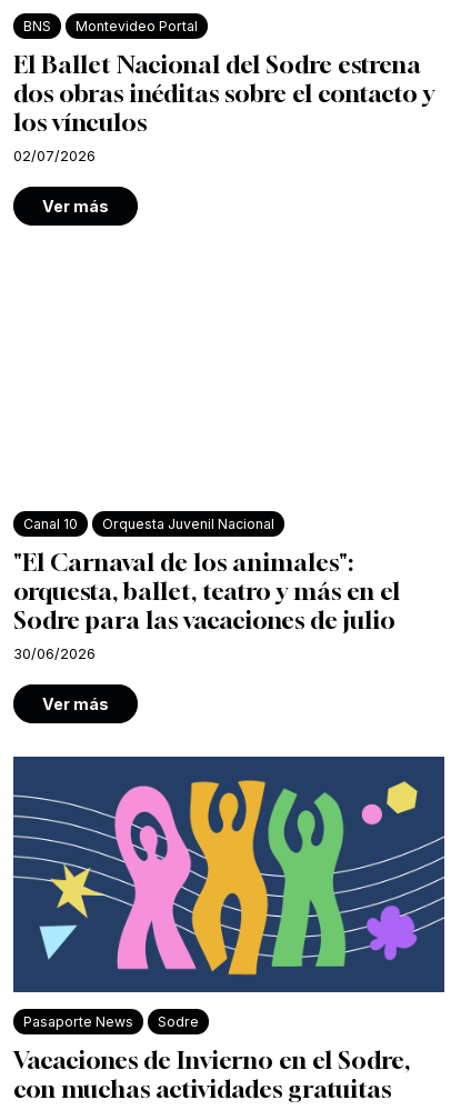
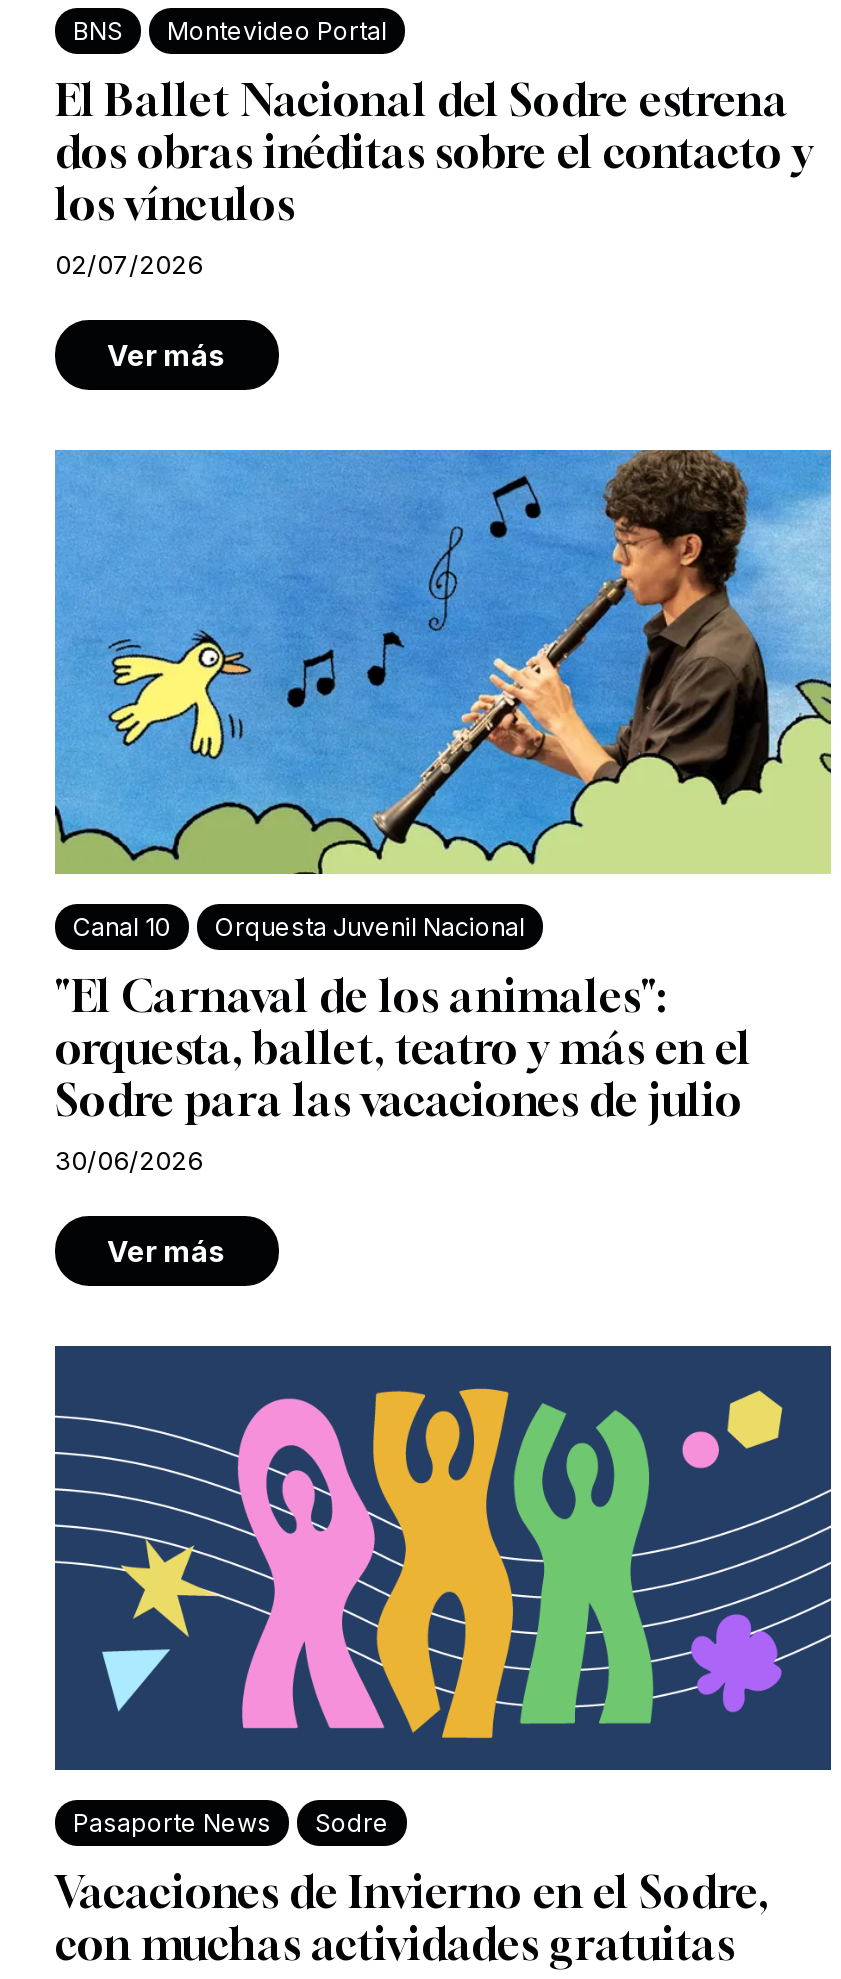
none -> [53,448,833,876] [image]

